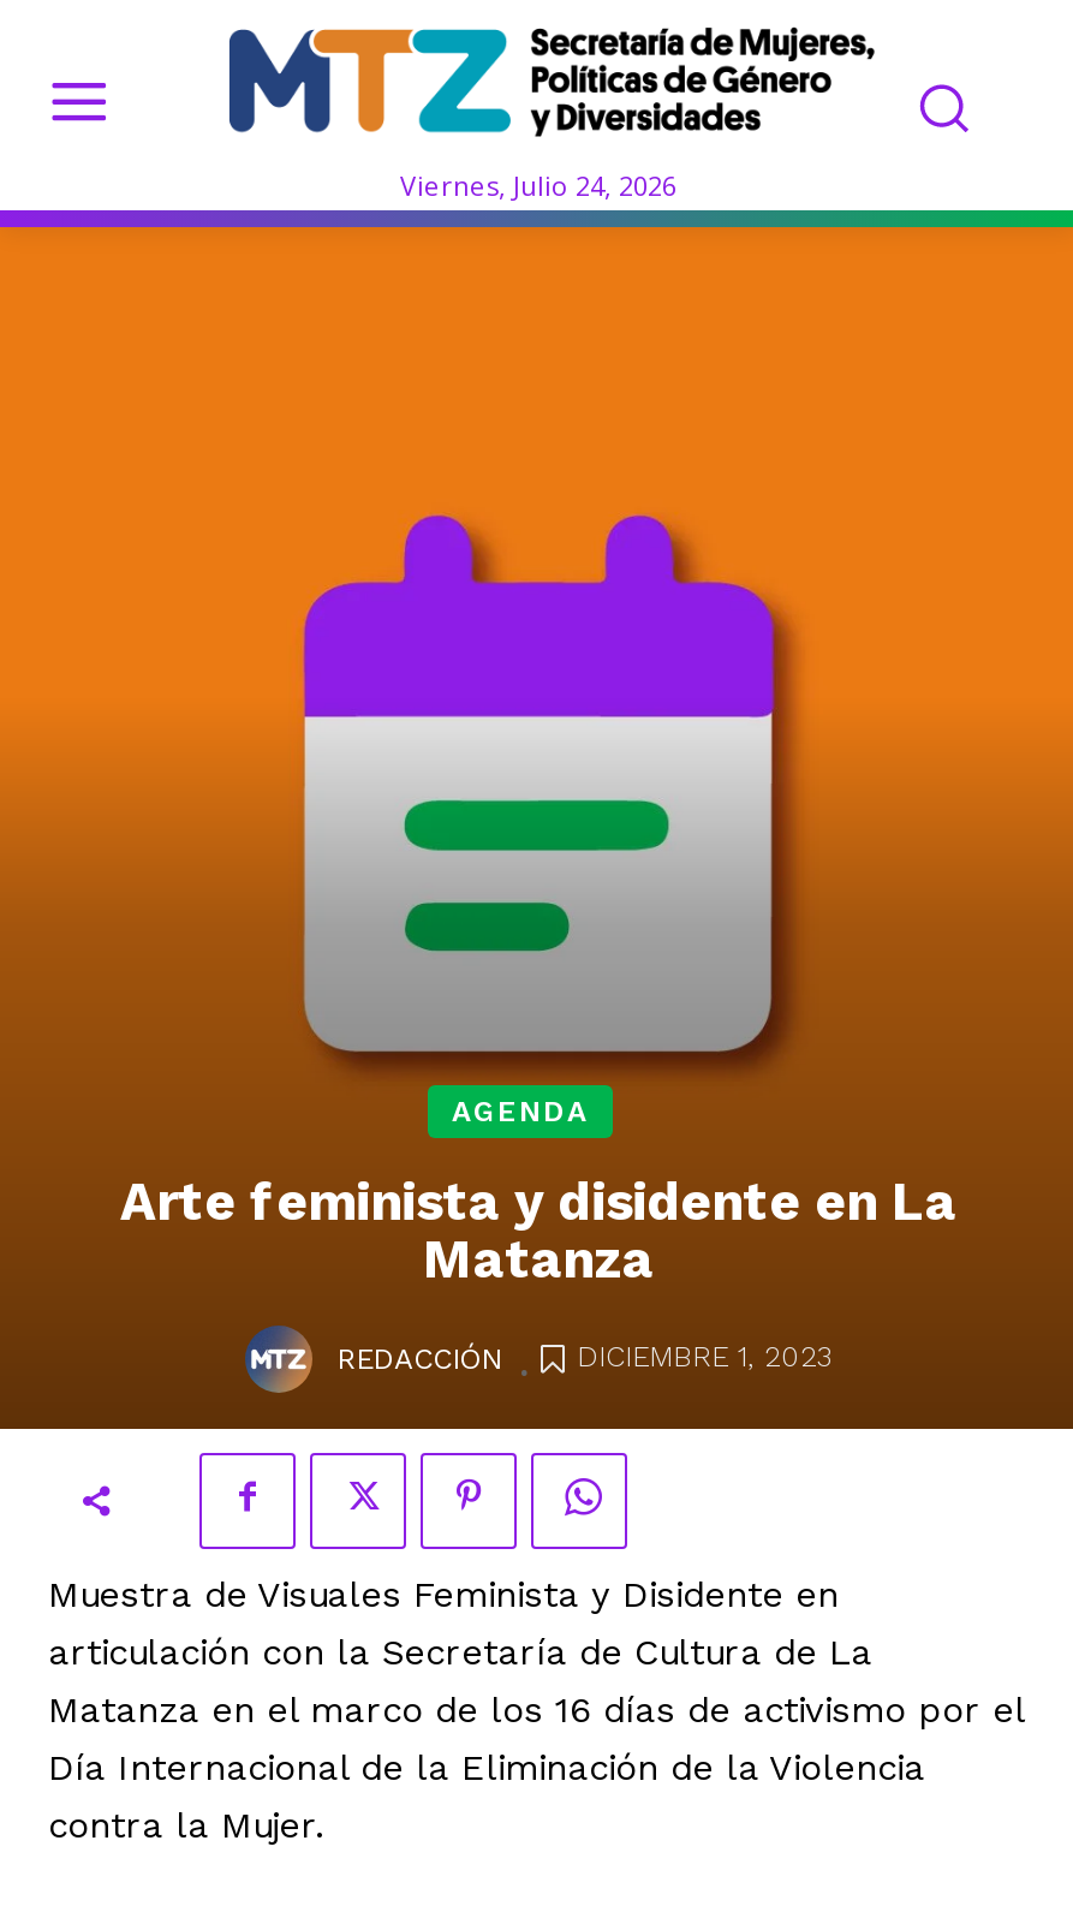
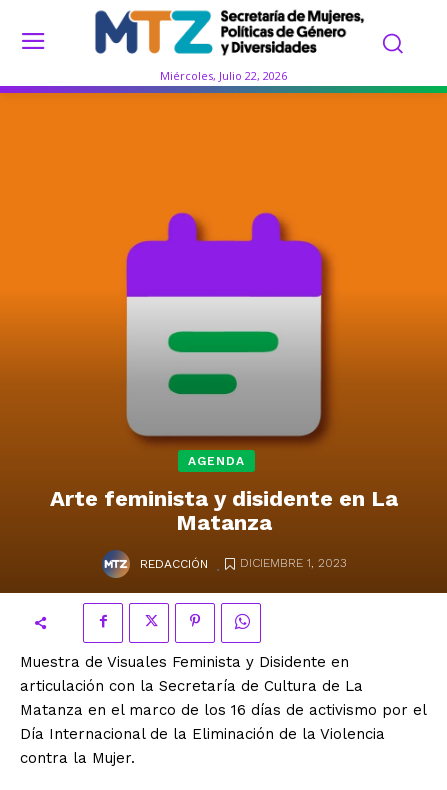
[400,166,676,202] Viernes, Julio 24, 2026 -> [160,68,287,83] Miércoles, Julio 22, 2026

